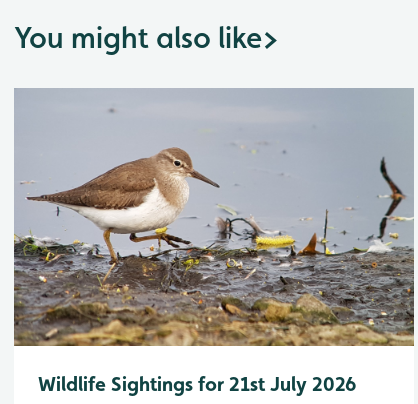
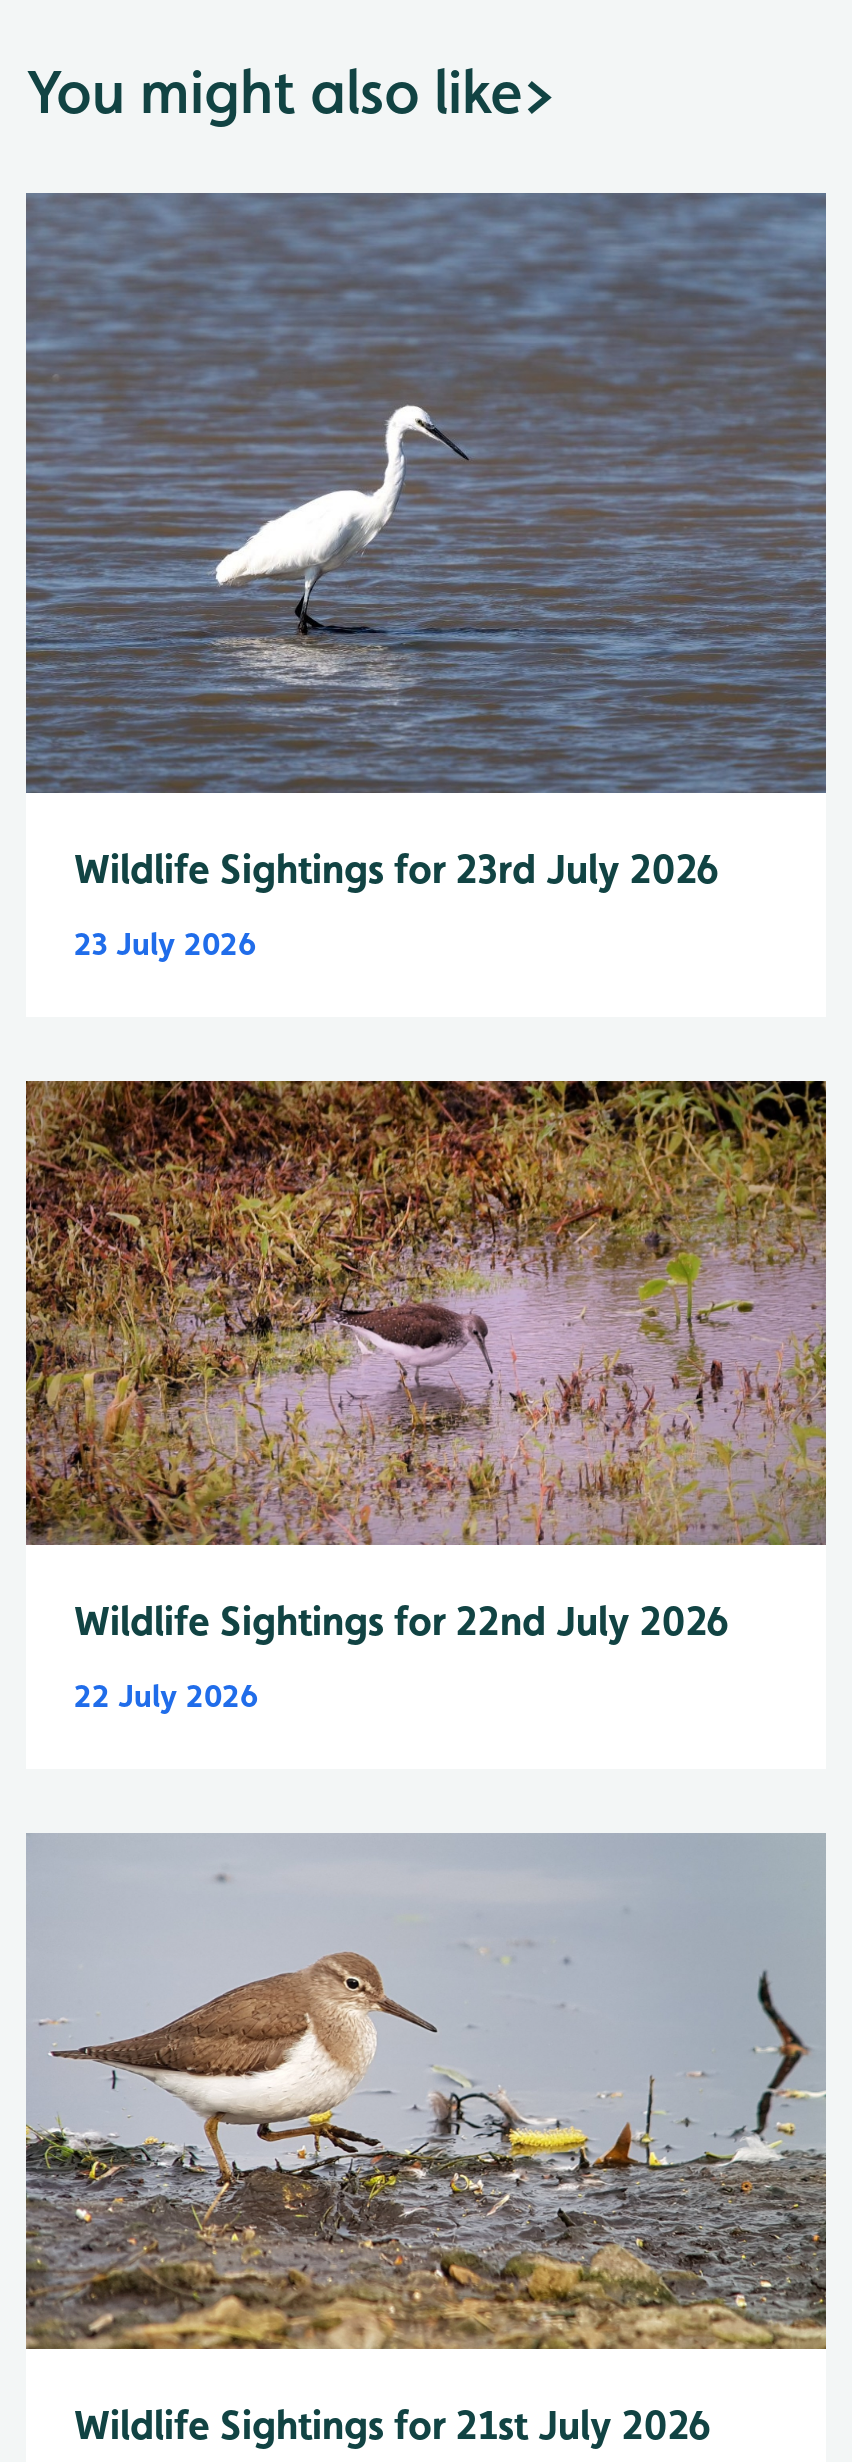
none -> [24,193,828,963] [image] | Wildlife Sightings for 23rd July 2026 | 23 July 2026
none -> [24,1079,828,1715] [image] | Wildlife Sightings for 22nd July 2026 | 22 July 2026

